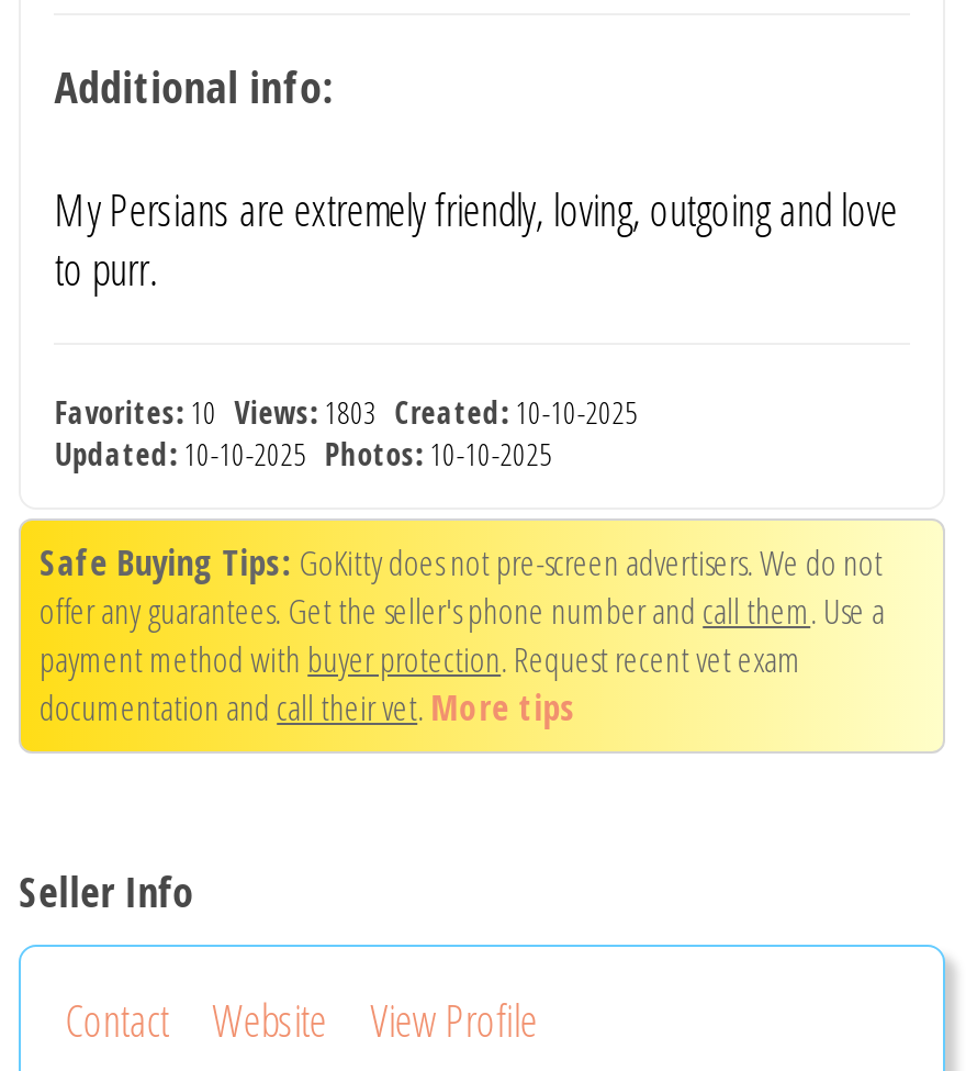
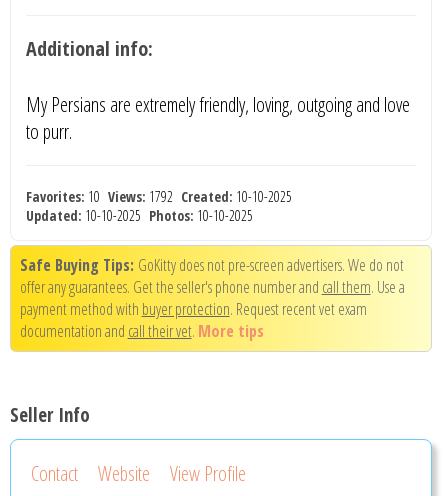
[54,390,656,432] Favorites: 10 Views: 1803 Created: 10-10-2025 -> [26,187,300,206] Favorites: 10 Views: 1792 Created: 10-10-2025

